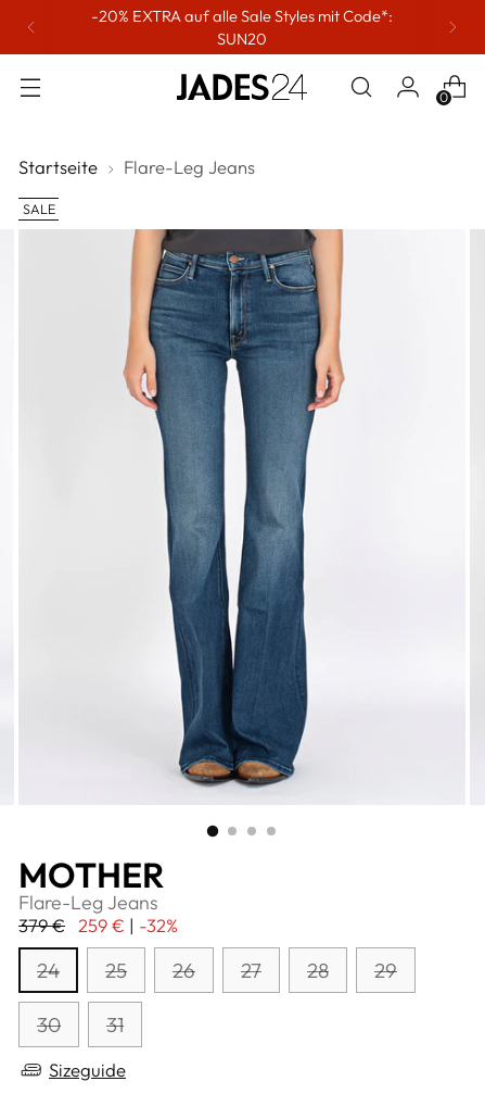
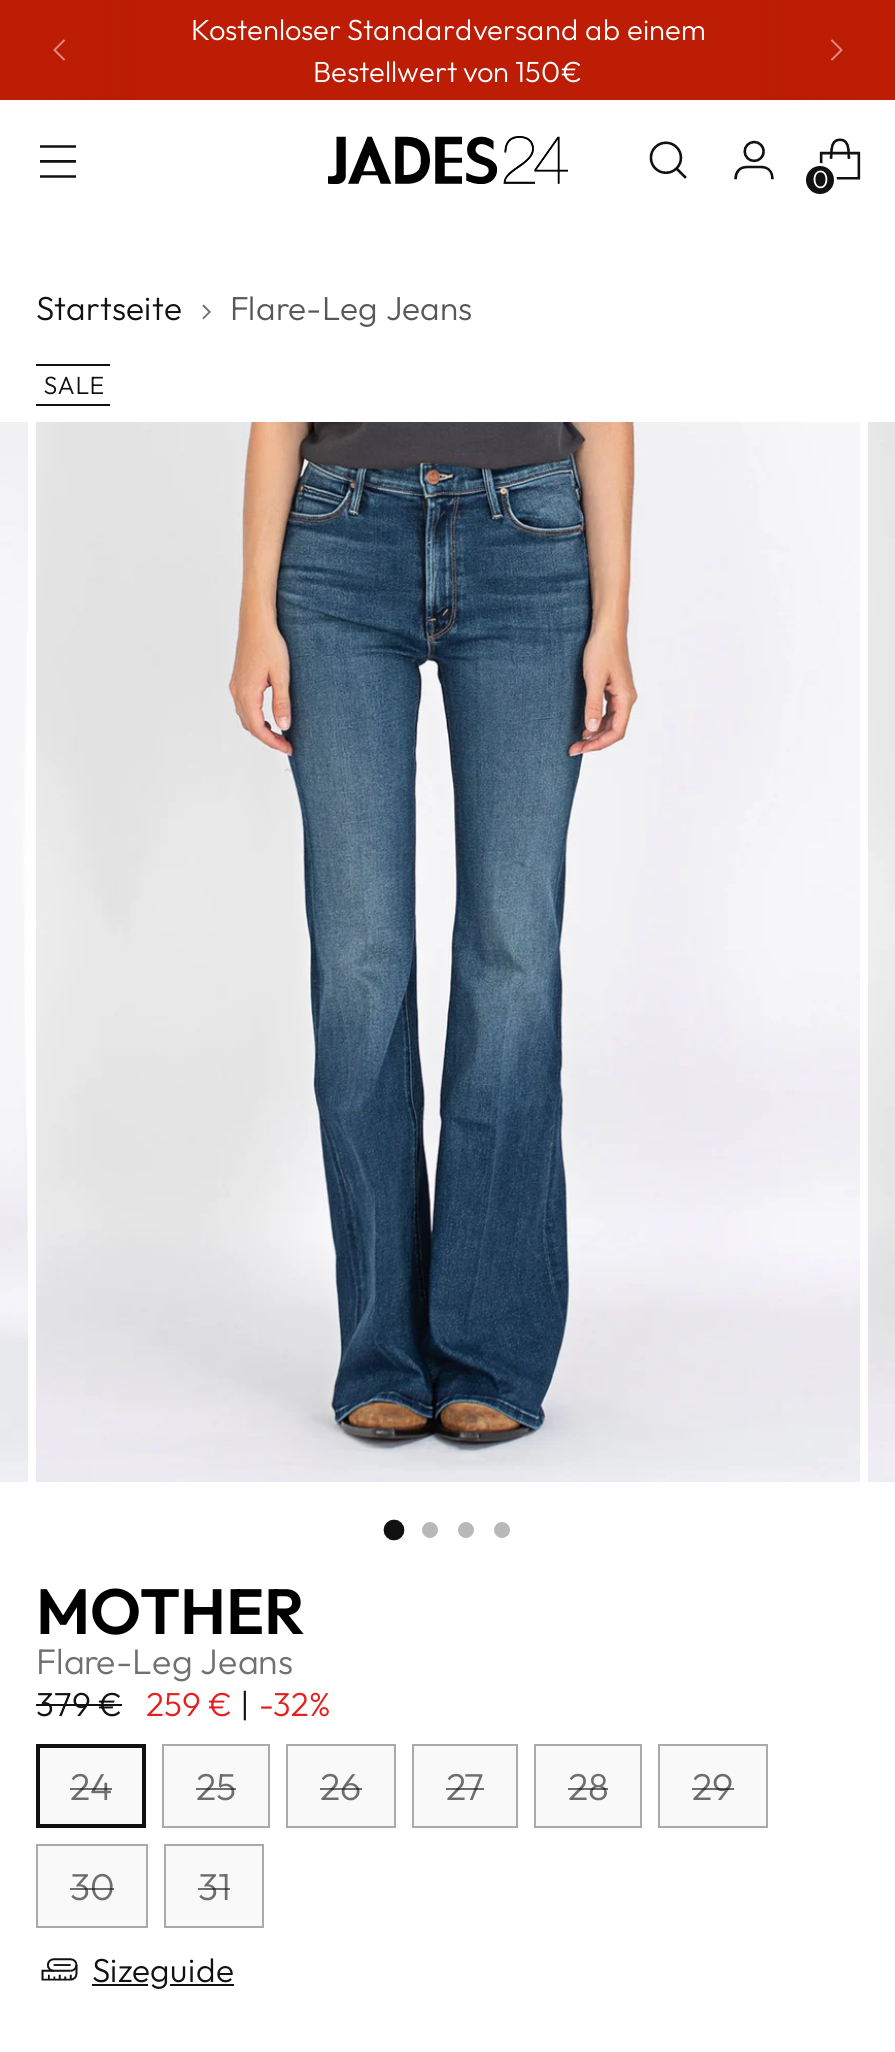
[91,5,393,49] -20% EXTRA auf alle Sale Styles mit Code*: | SUN20 -> [191,10,705,90] Kostenloser Standardversand ab einem | Bestellwert von 150€

